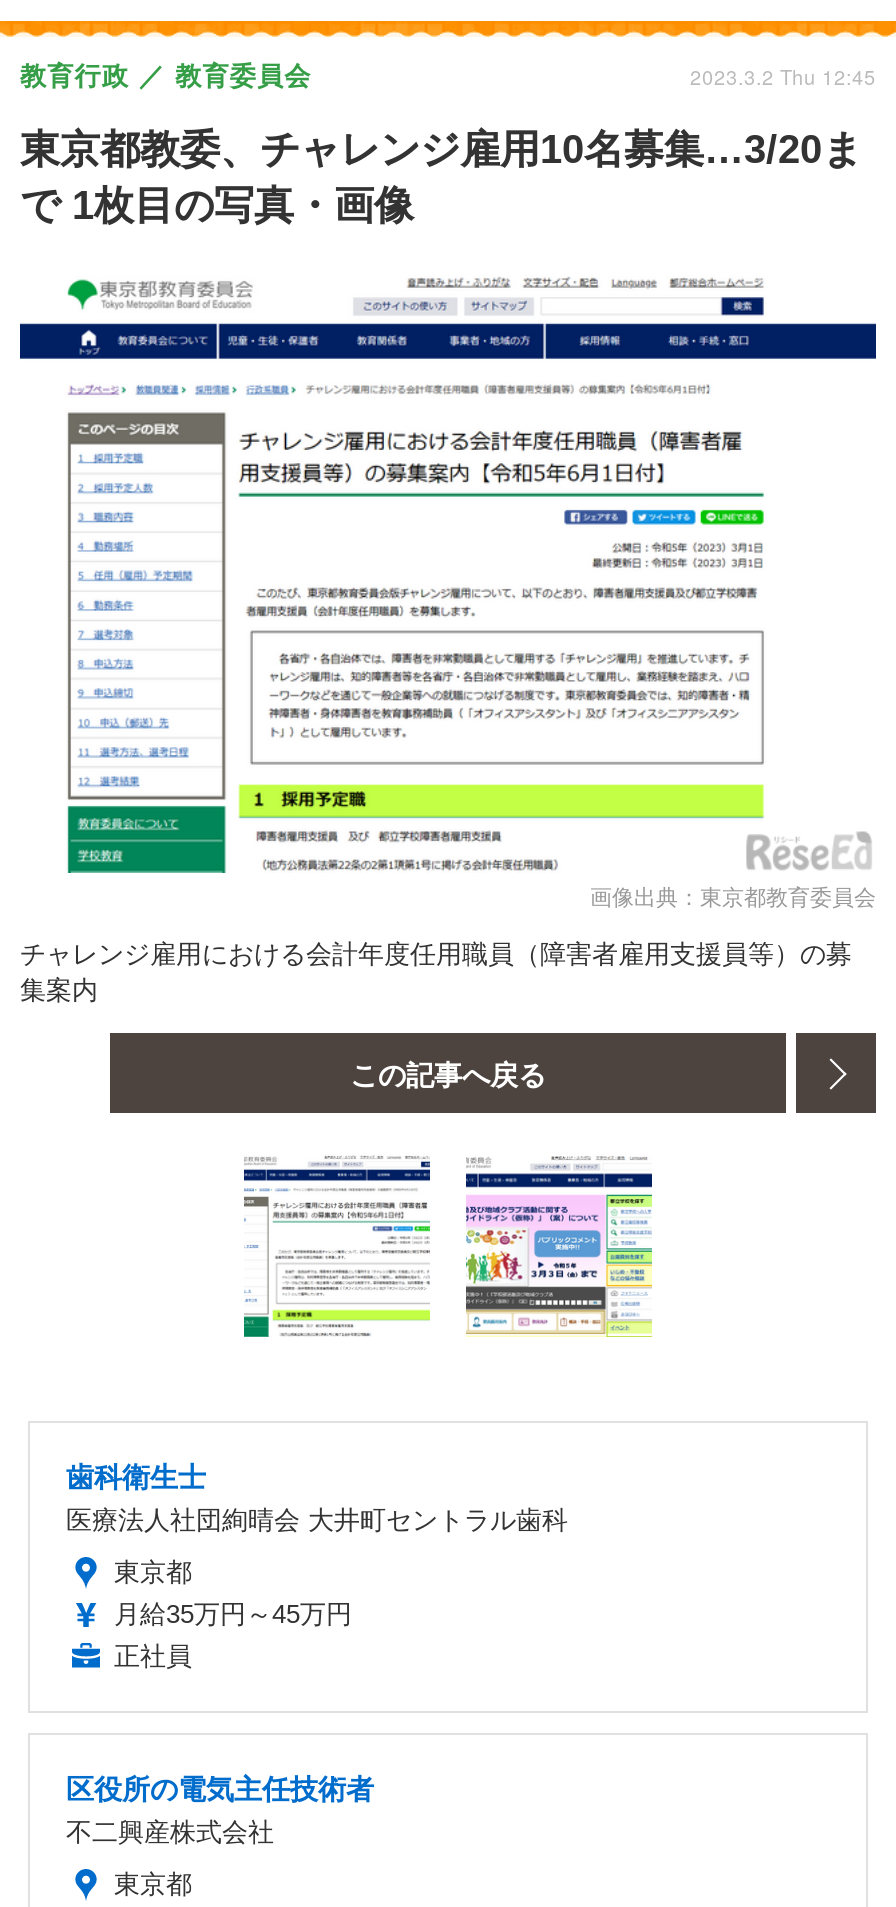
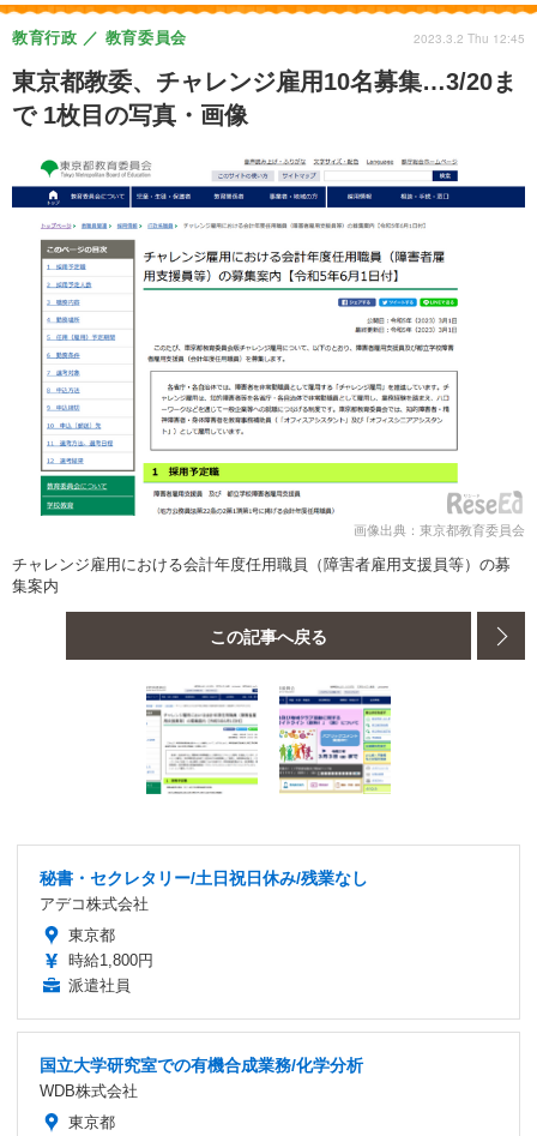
[66,1461,568,1535] 歯科衛生士 | 医療法人社団絢晴会 大井町セントラル歯科 -> [40,869,368,913] 秘書・セクレタリー/土日祝日休み/残業なし | アデコ株式会社
[114,1599,352,1671] 月給35万円～45万円 | 正社員 -> [68,951,153,995] 時給1,800円 | 派遣社員
[66,1773,374,1847] 区役所の電気主任技術者 | 不二興産株式会社 -> [40,1056,363,1100] 国立大学研究室での有機合成業務/化学分析 | WDB株式会社

